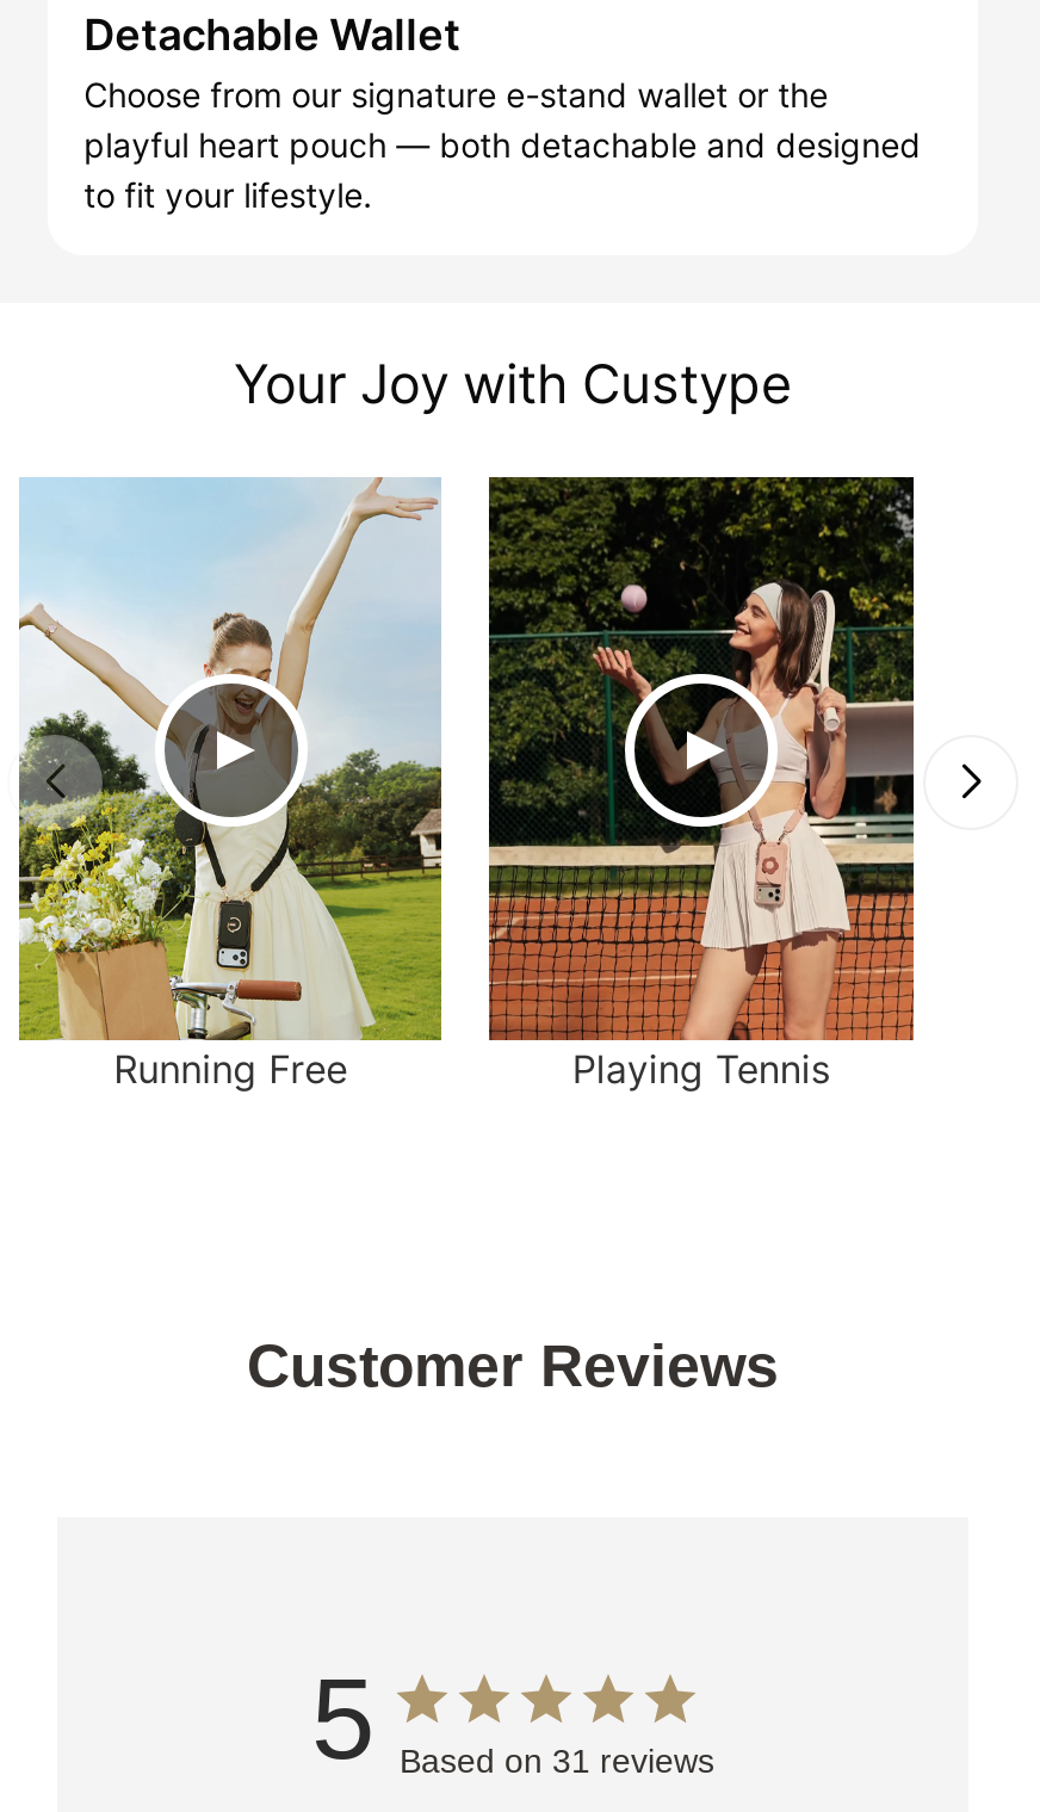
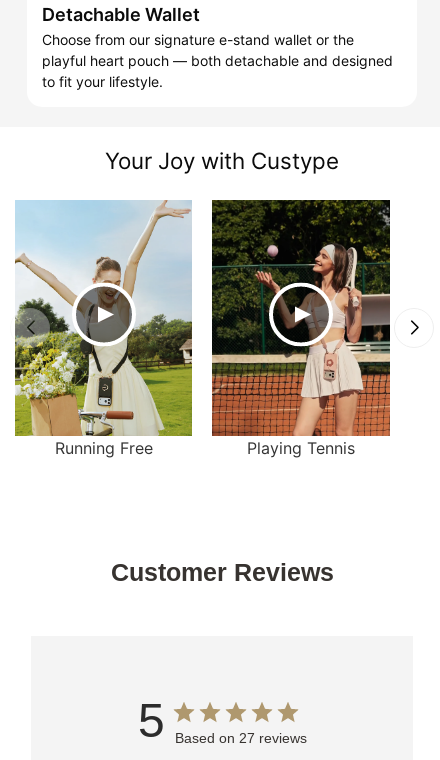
[400,1741,714,1780] Based on 31 reviews -> [174,730,306,746] Based on 27 reviews

